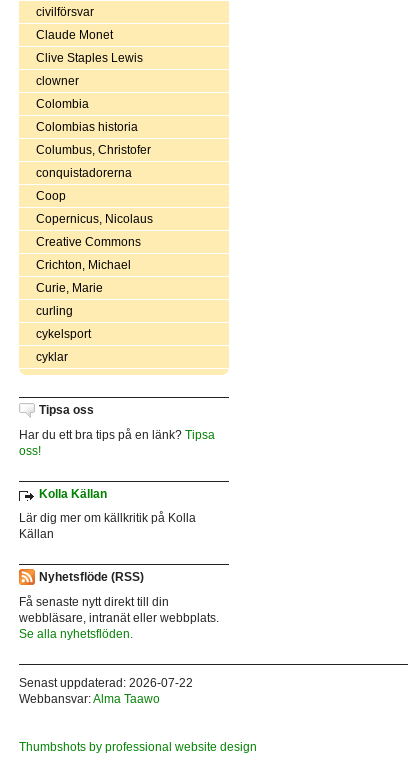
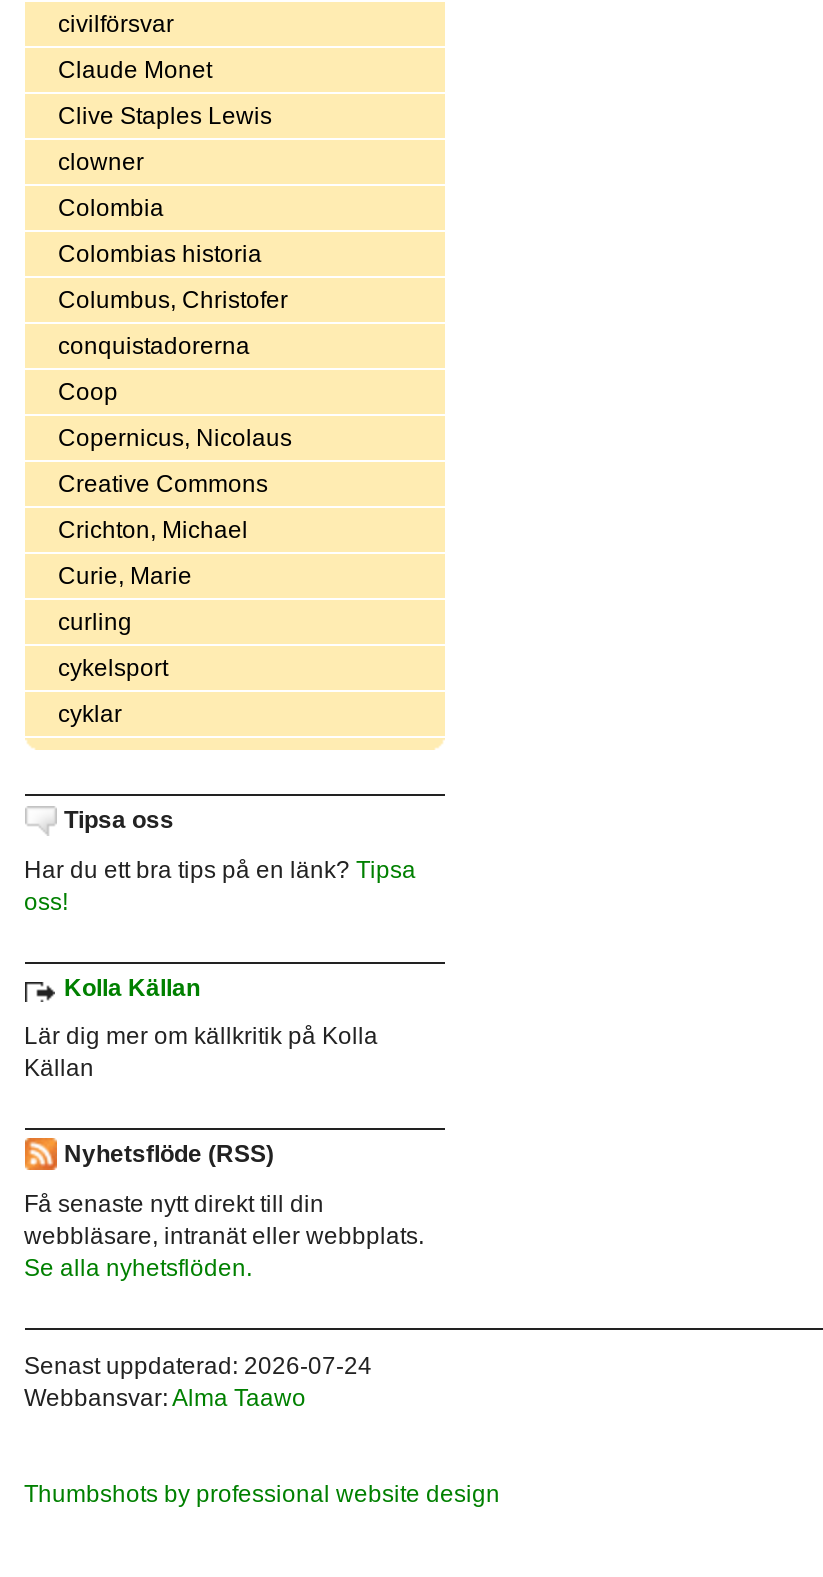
[18,676,192,690] Senast uppdaterad: 2026-07-22 -> [24,1351,372,1379] Senast uppdaterad: 2026-07-24

